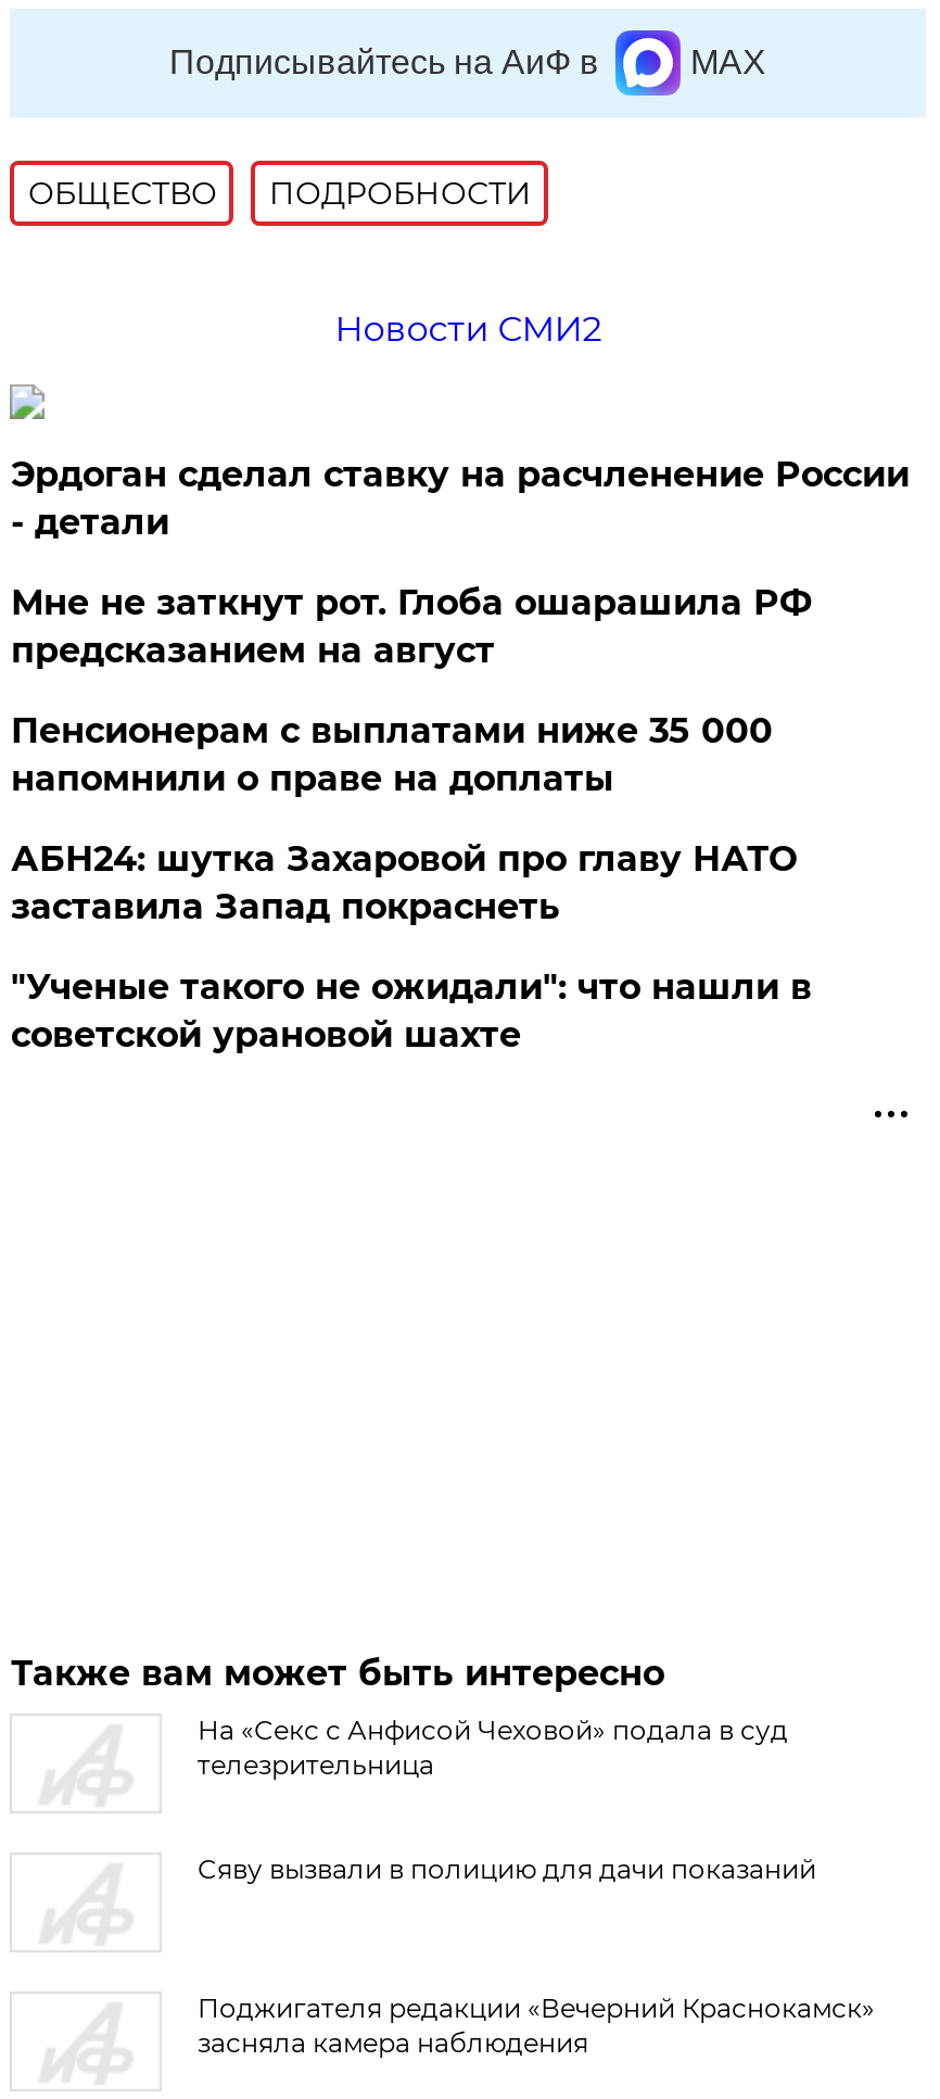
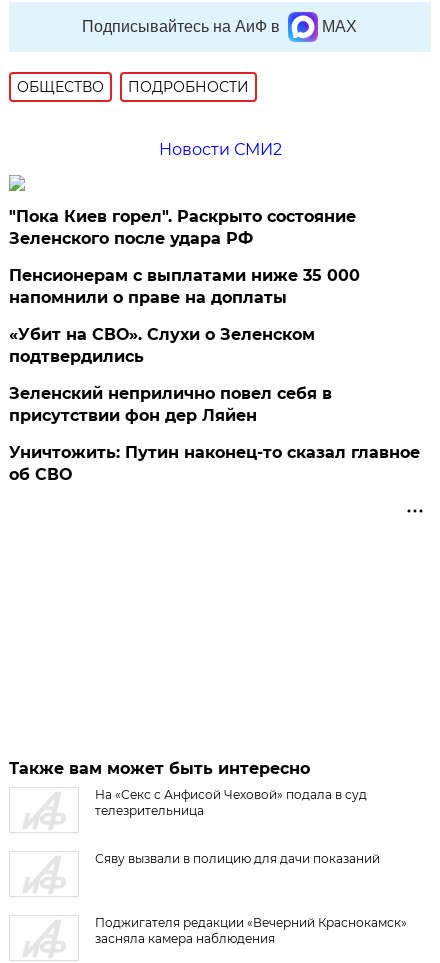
[11,454,909,671] Эрдоган сделал ставку на расчленение России | - детали | Мне не заткнут рот. Глоба ошарашила РФ | предсказанием на август -> [9,207,356,248] "Пока Киев горел". Раскрыто состояние | Зеленского после удара РФ
moved [11,710,773,799] -> [9,266,360,307]: Пенсионерам с выплатами ниже 35 000 | напомнили о праве на доплаты
[11,838,812,1055] АБН24: шутка Захаровой про главу НАТО | заставила Запад покраснеть | "Ученые такого не ожидали": что нашли в | советской урановой шахте -> [9,325,420,484] «Убит на СВО». Слухи о Зеленском | подтвердились | Зеленский неприлично повел cебя в | присутствии фон дер Ляйен | Уничтожить: Путин наконец-то сказал главное | об СВО

